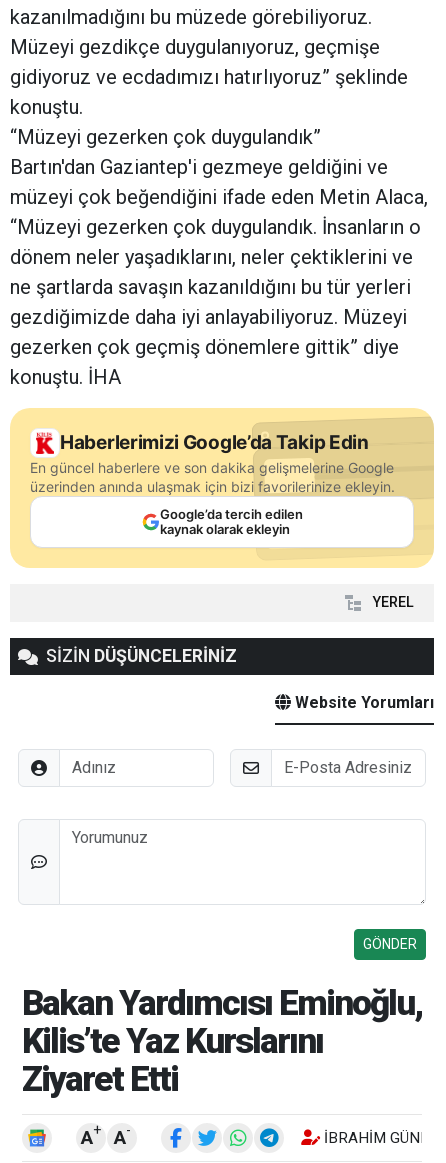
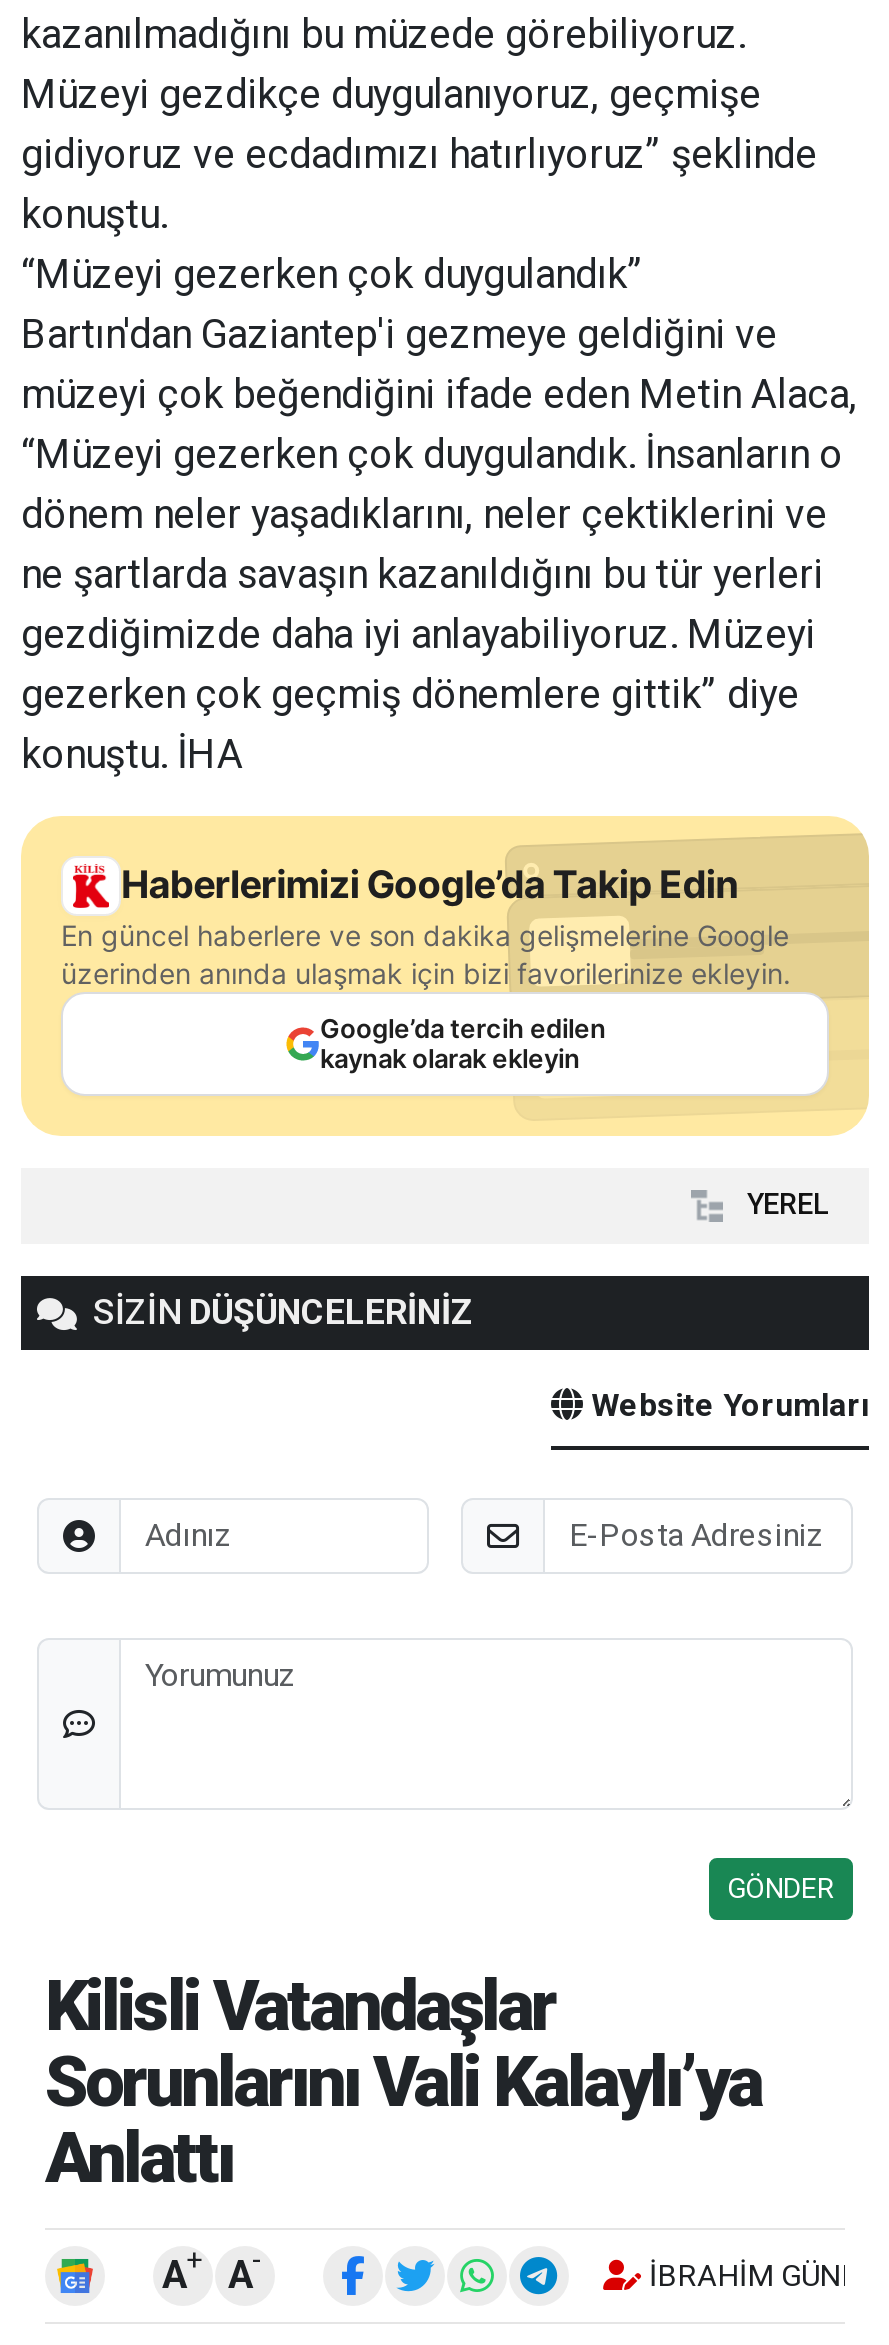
[22,982,422,1100] Bakan Yardımcısı Eminoğlu, | Kilis’te Yaz Kurslarını | Ziyaret Etti -> [45,1964,761,2200] Kilisli Vatandaşlar | Sorunlarını Vali Kalaylı’ya | Anlattı

